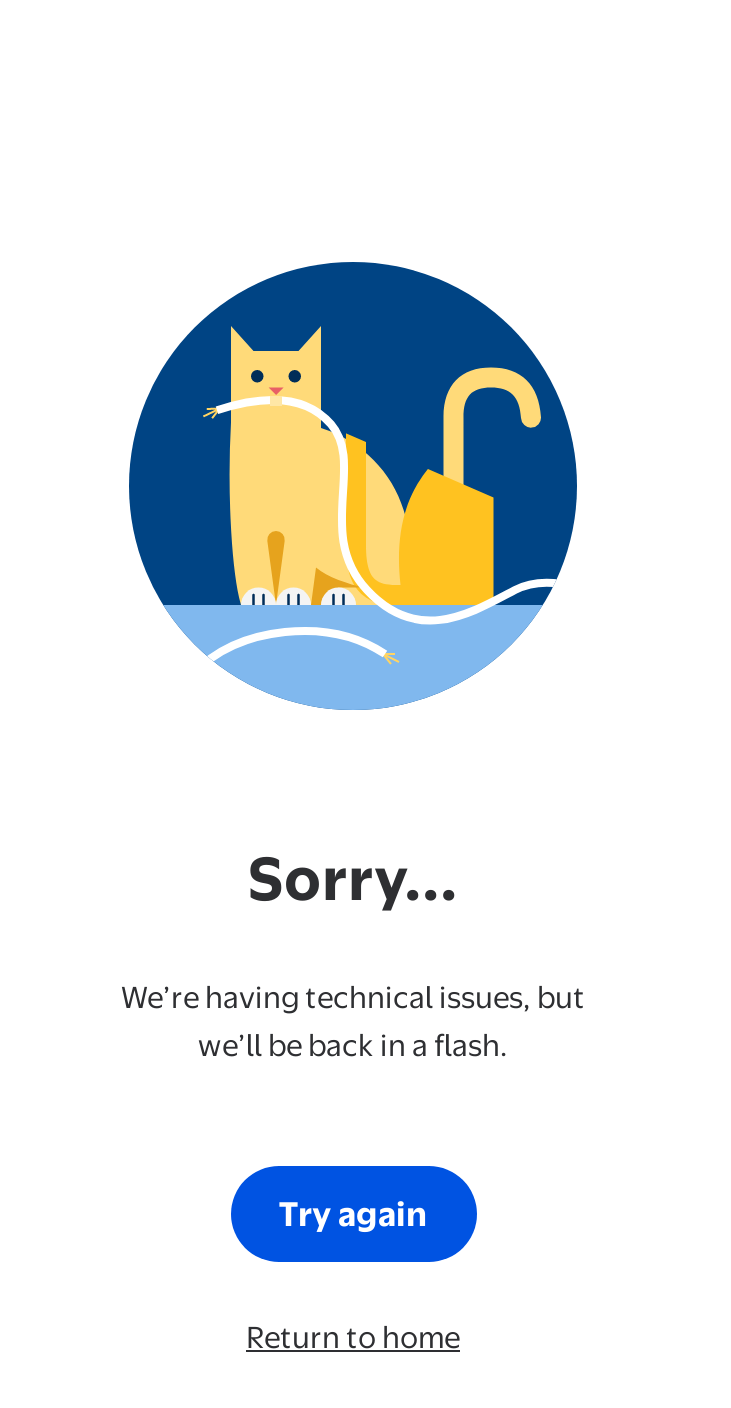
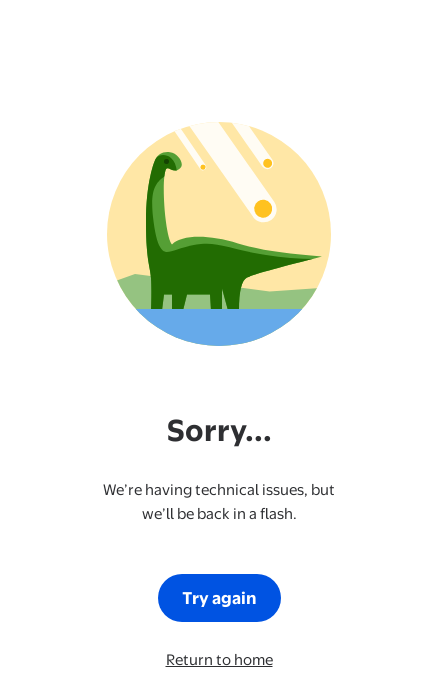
[127,260,579,666] [image] -> [107,122,331,323] [image]

